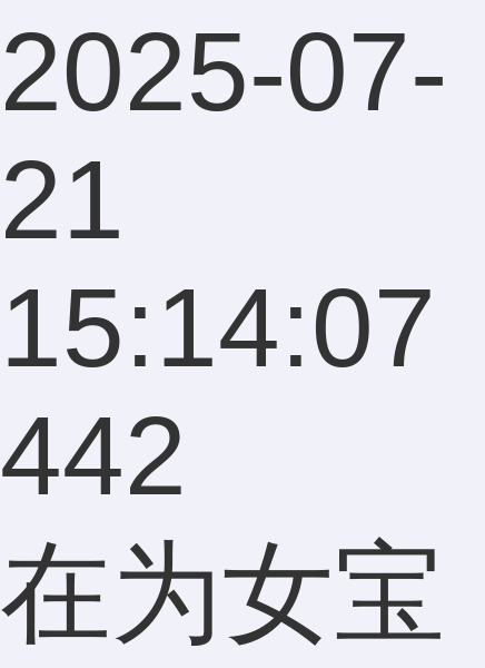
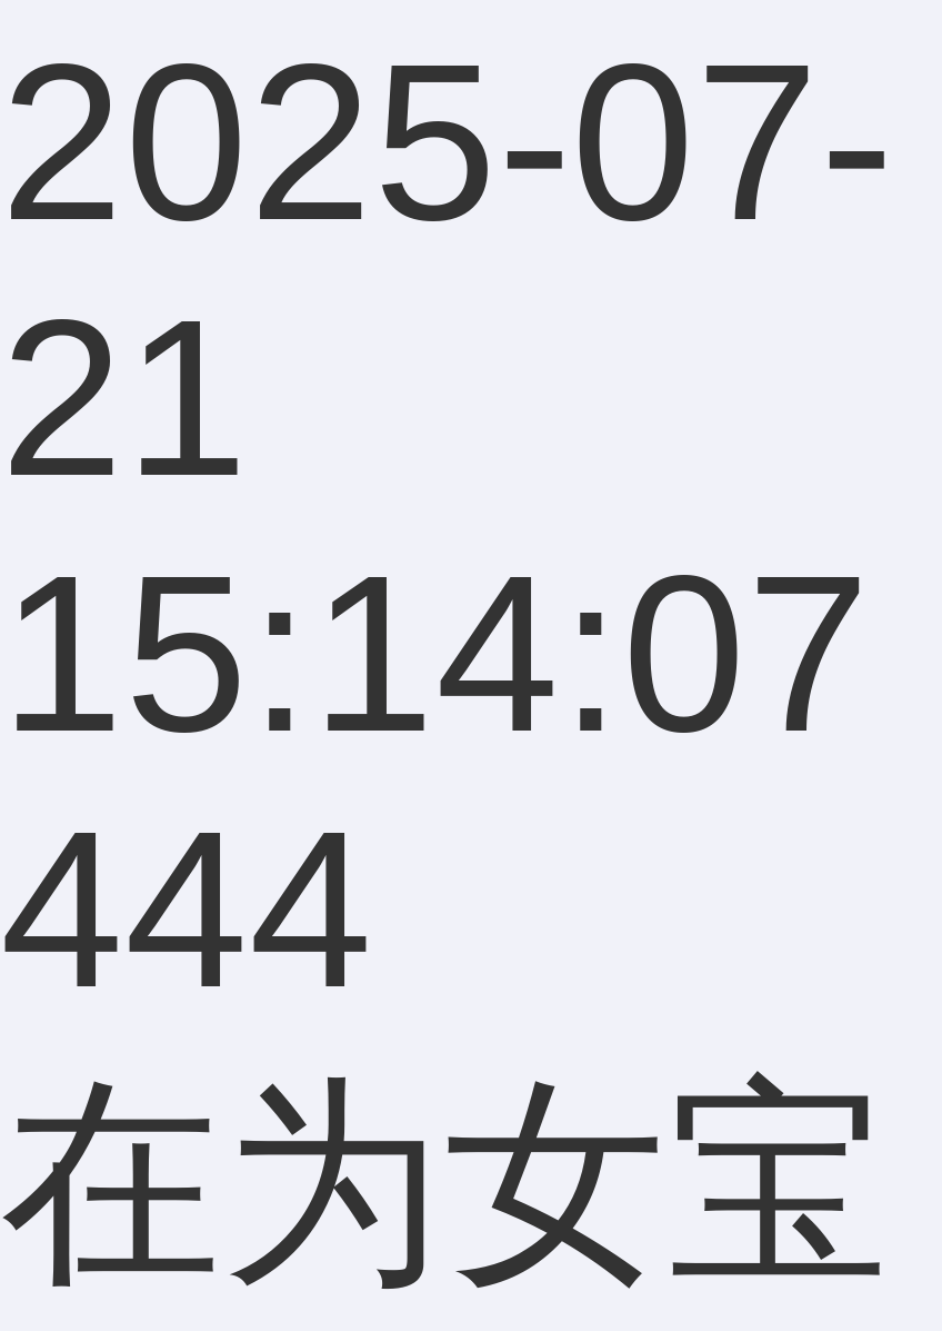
[0,393,187,518] 442 -> [0,784,373,1033] 444

